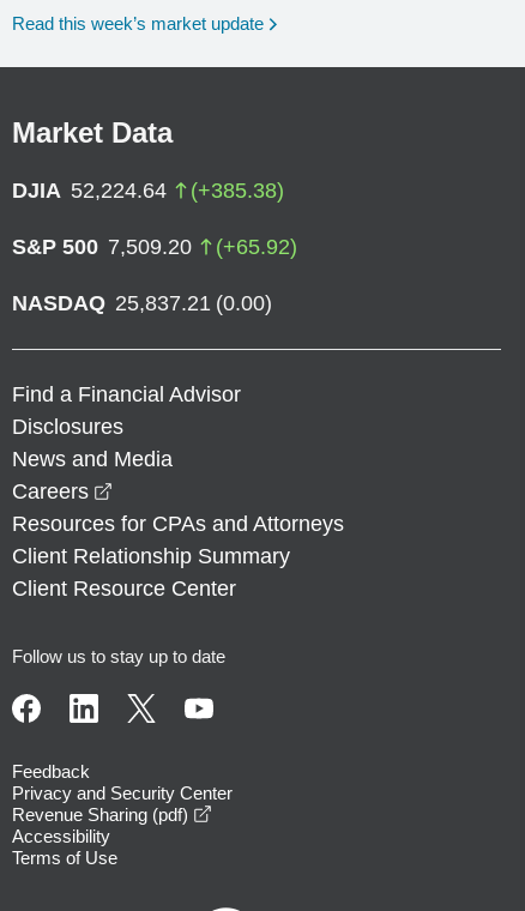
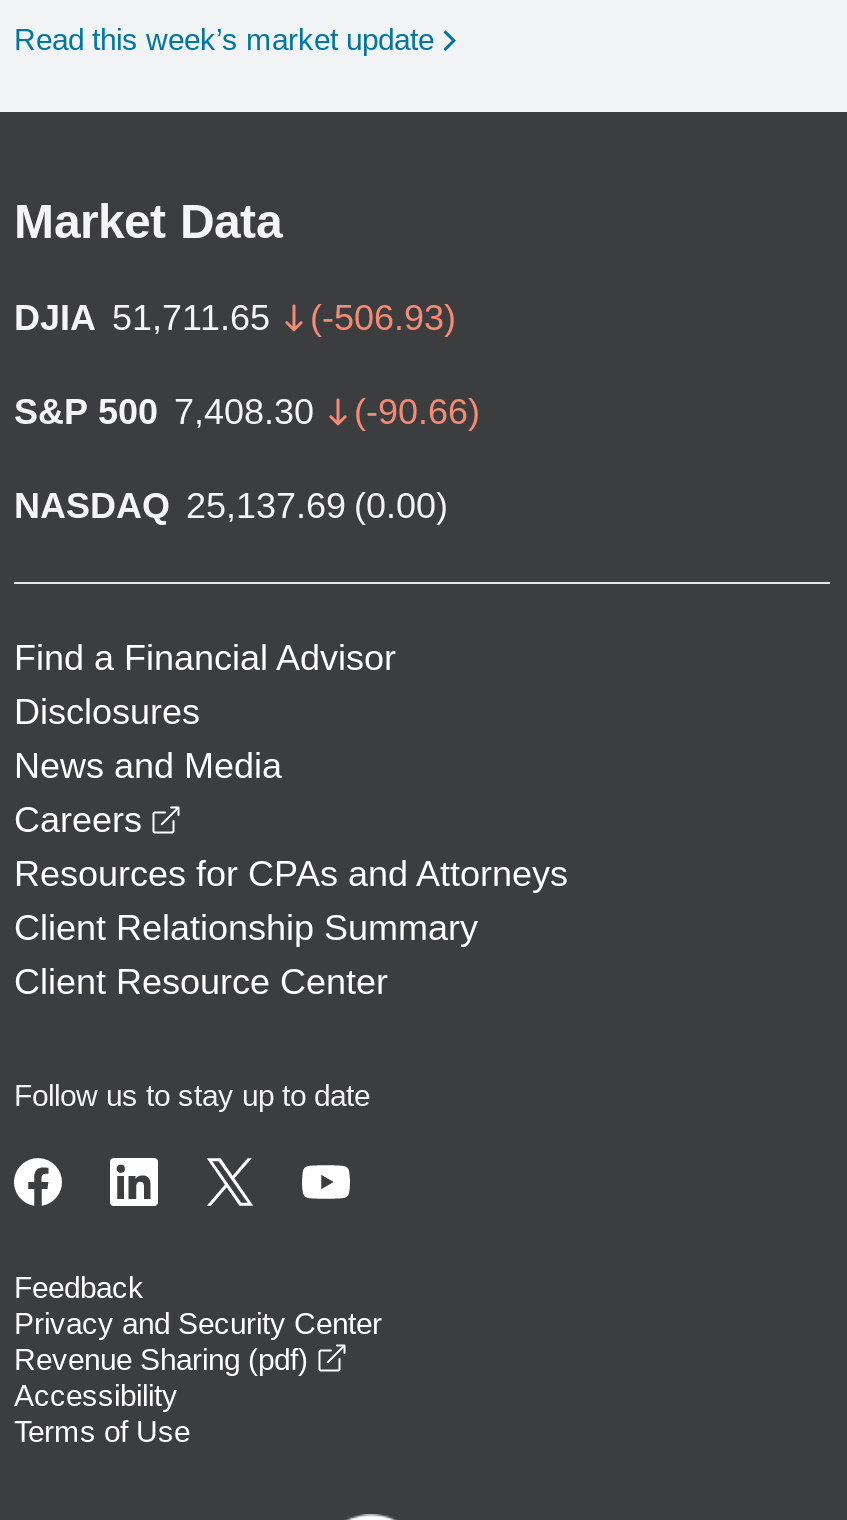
[12,178,284,202] DJIA 52,224.64 | (+385.38) -> [14,298,456,338] DJIA 51,711.65 | (-506.93)
[12,235,297,259] S&P 500 7,509.20 | (+65.92) -> [14,392,480,432] S&P 500 7,408.30 | (-90.66)
[12,291,272,315] NASDAQ 25,837.21 (0.00) -> [14,486,448,526] NASDAQ 25,137.69 (0.00)

